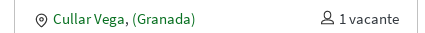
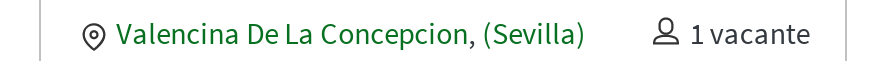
[53,9,196,28] Cullar Vega, (Granada) -> [116,14,586,52] Valencina De La Concepcion, (Sevilla)

